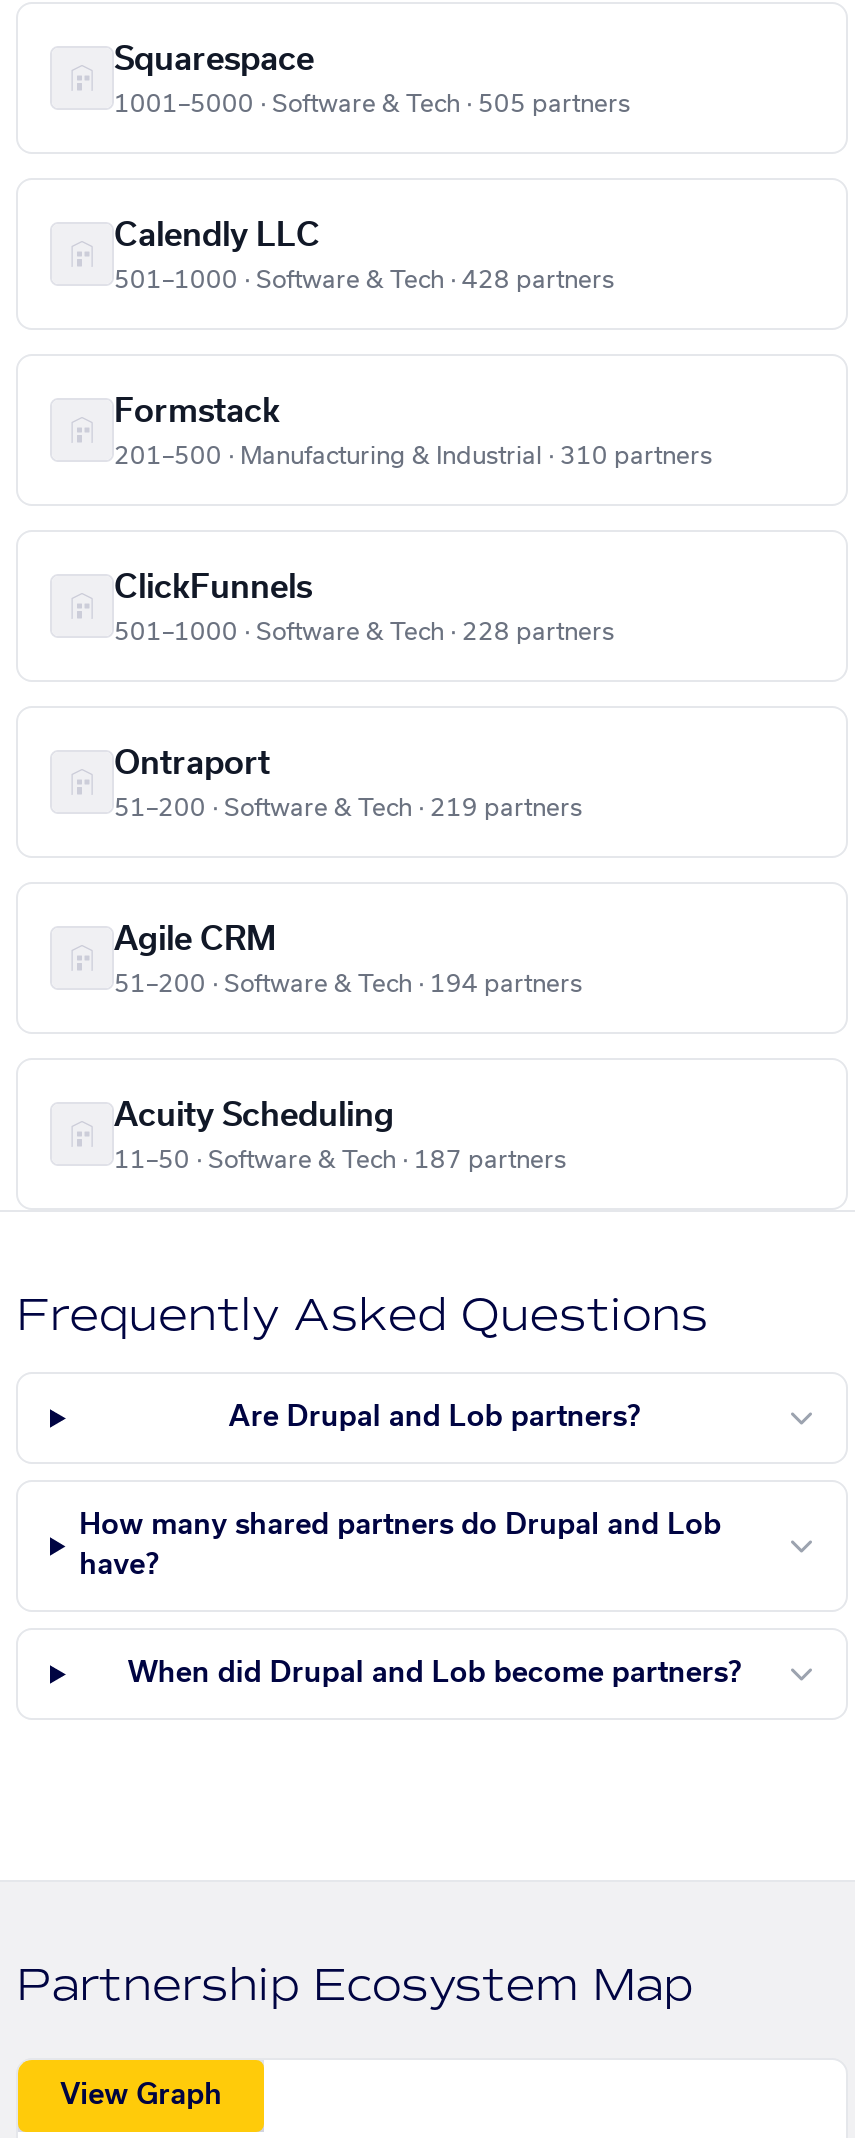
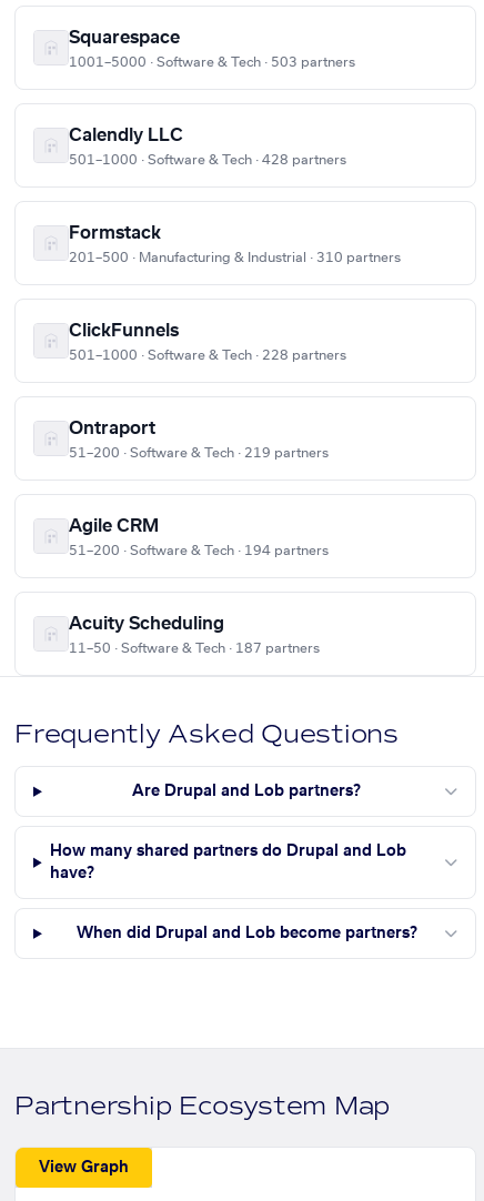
[114,92,630,116] 1001–5000 · Software & Tech · 505 partners -> [69,56,355,69] 1001–5000 · Software & Tech · 503 partners

